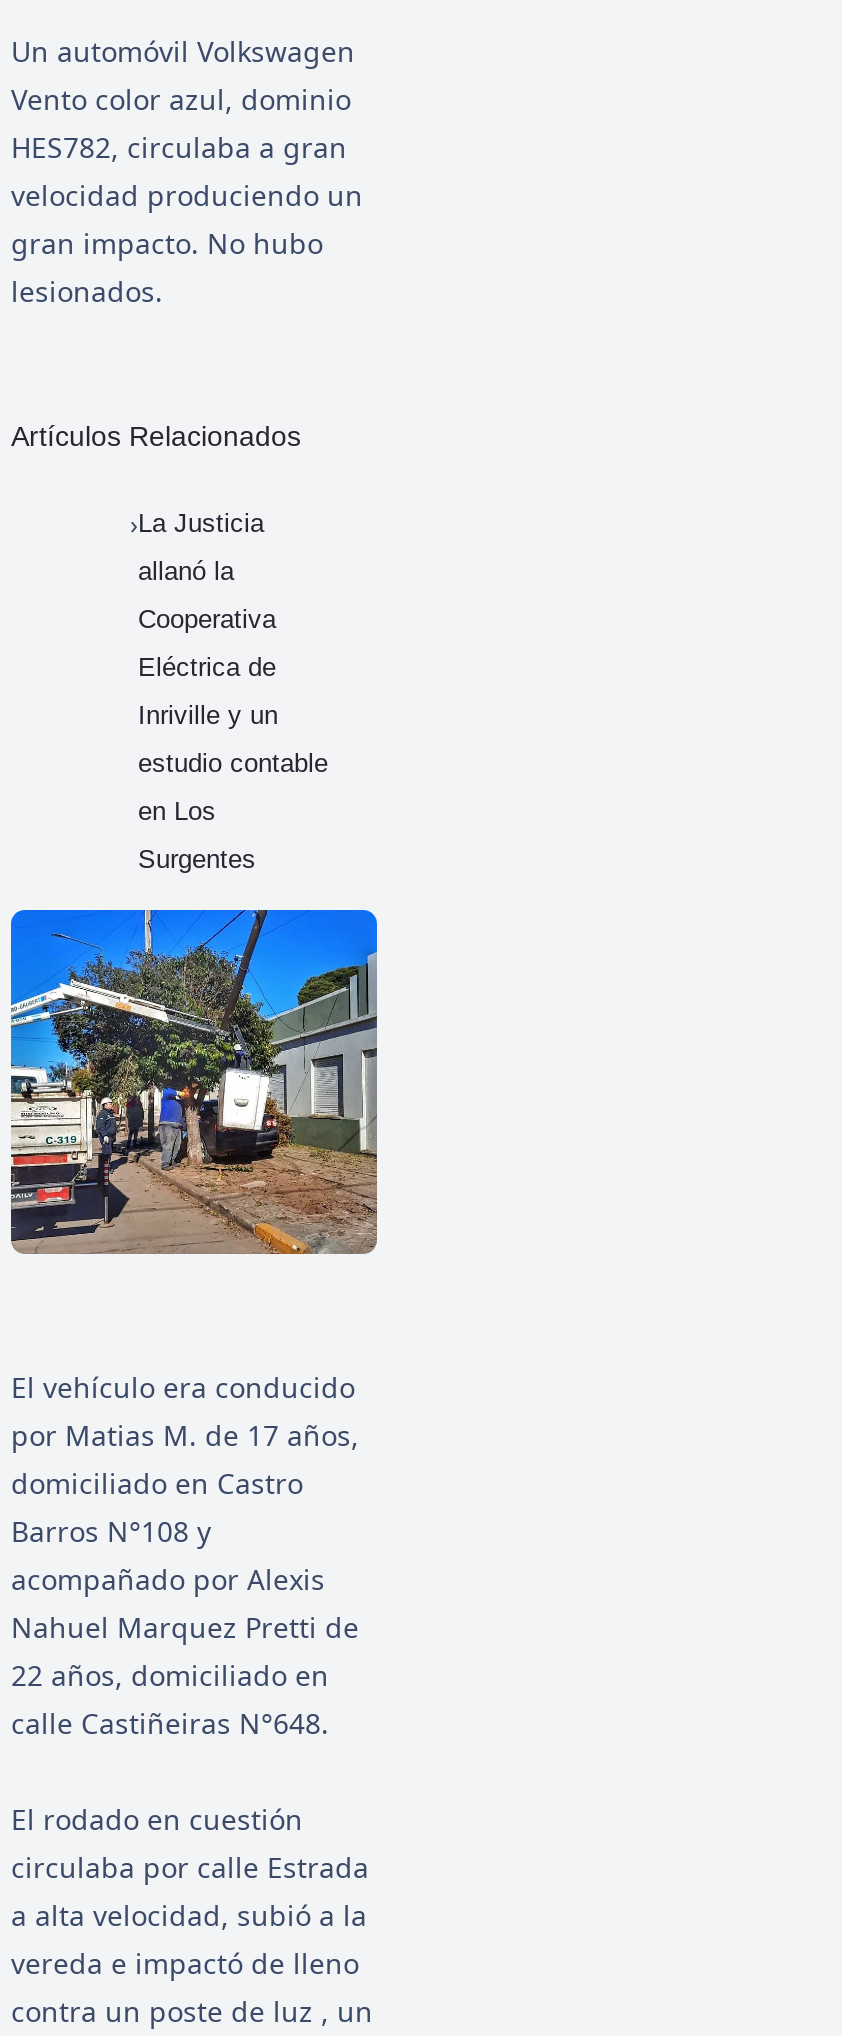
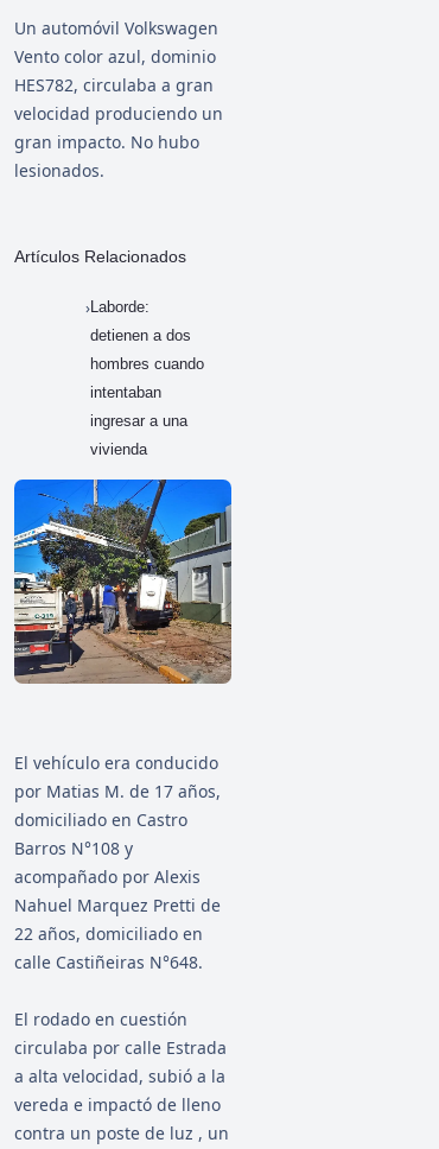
[138,507,328,873] La Justicia | allanó la | Cooperativa | Eléctrica de | Inriville y un | estudio contable | en Los | Surgentes -> [90,298,203,459] Laborde: | detienen a dos | hombres cuando | intentaban | ingresar a una | vivienda

